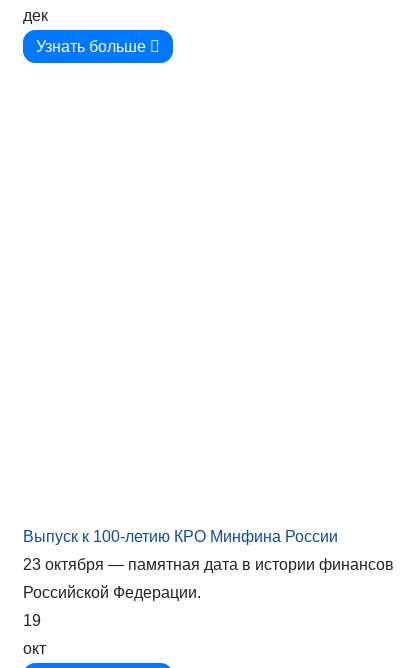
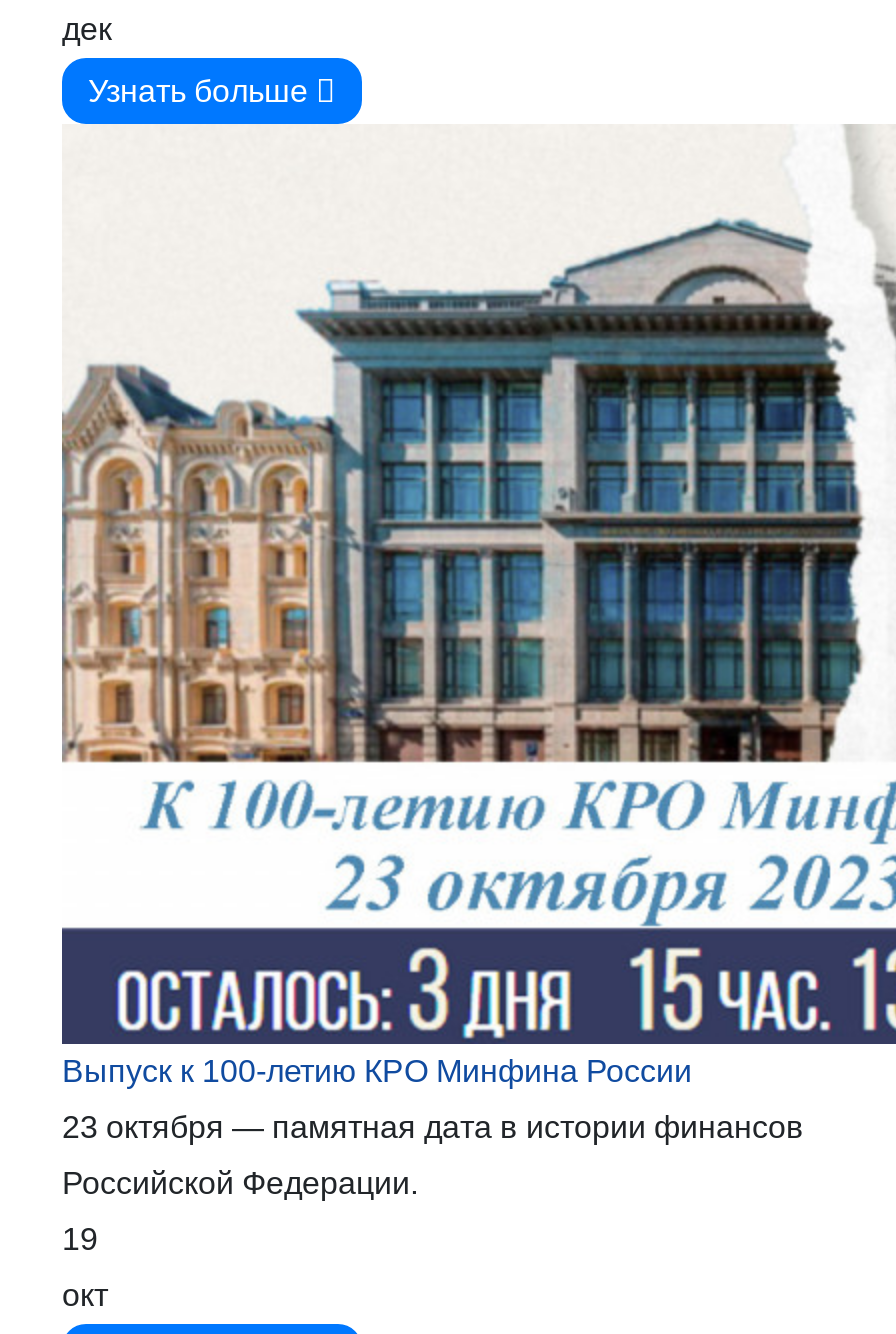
none -> [60,124,890,764] [image]
none -> [60,778,890,1046] [image]

